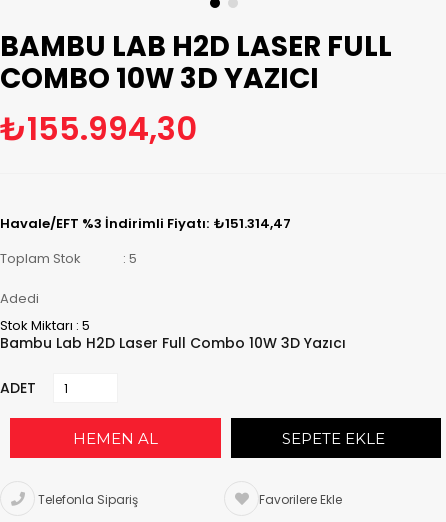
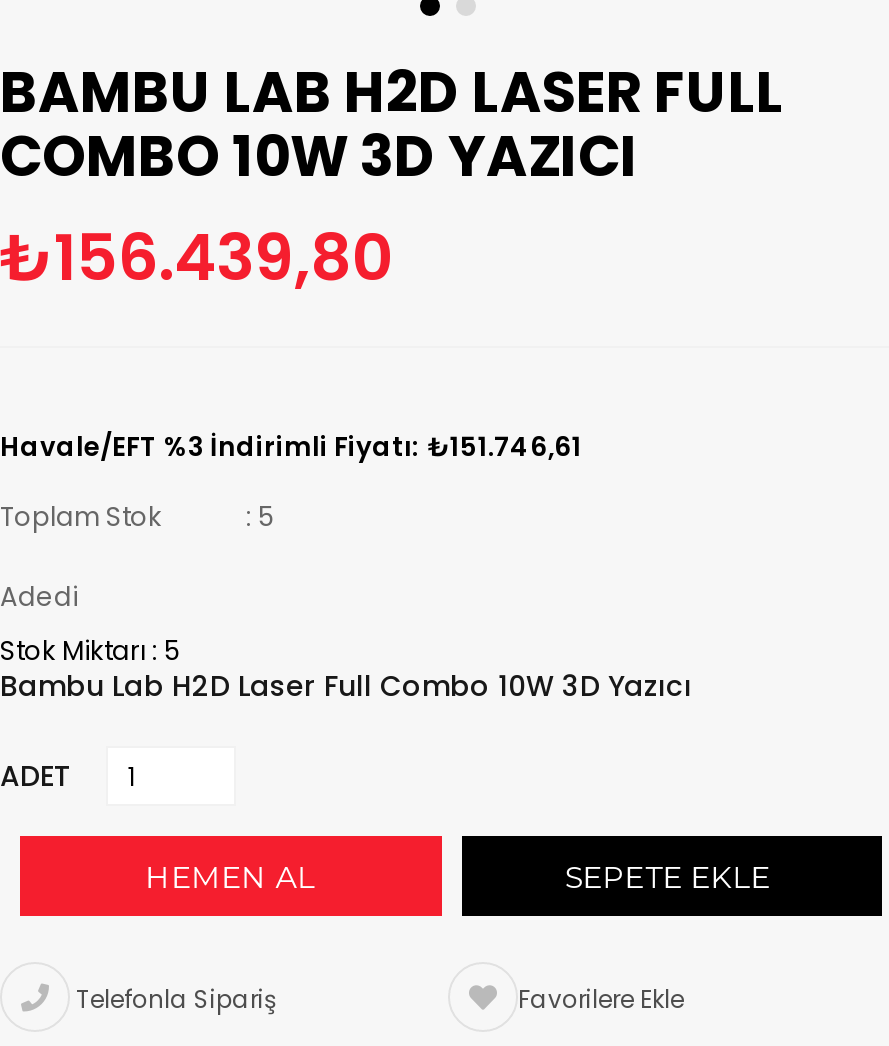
[0,106,197,151] ₺155.994,30 -> [0,213,394,303] ₺156.439,80
[0,214,291,233] Havale/EFT %3 İndirimli Fiyatı: ₺151.314,47 -> [0,429,582,467] Havale/EFT %3 İndirimli Fiyatı: ₺151.746,61

